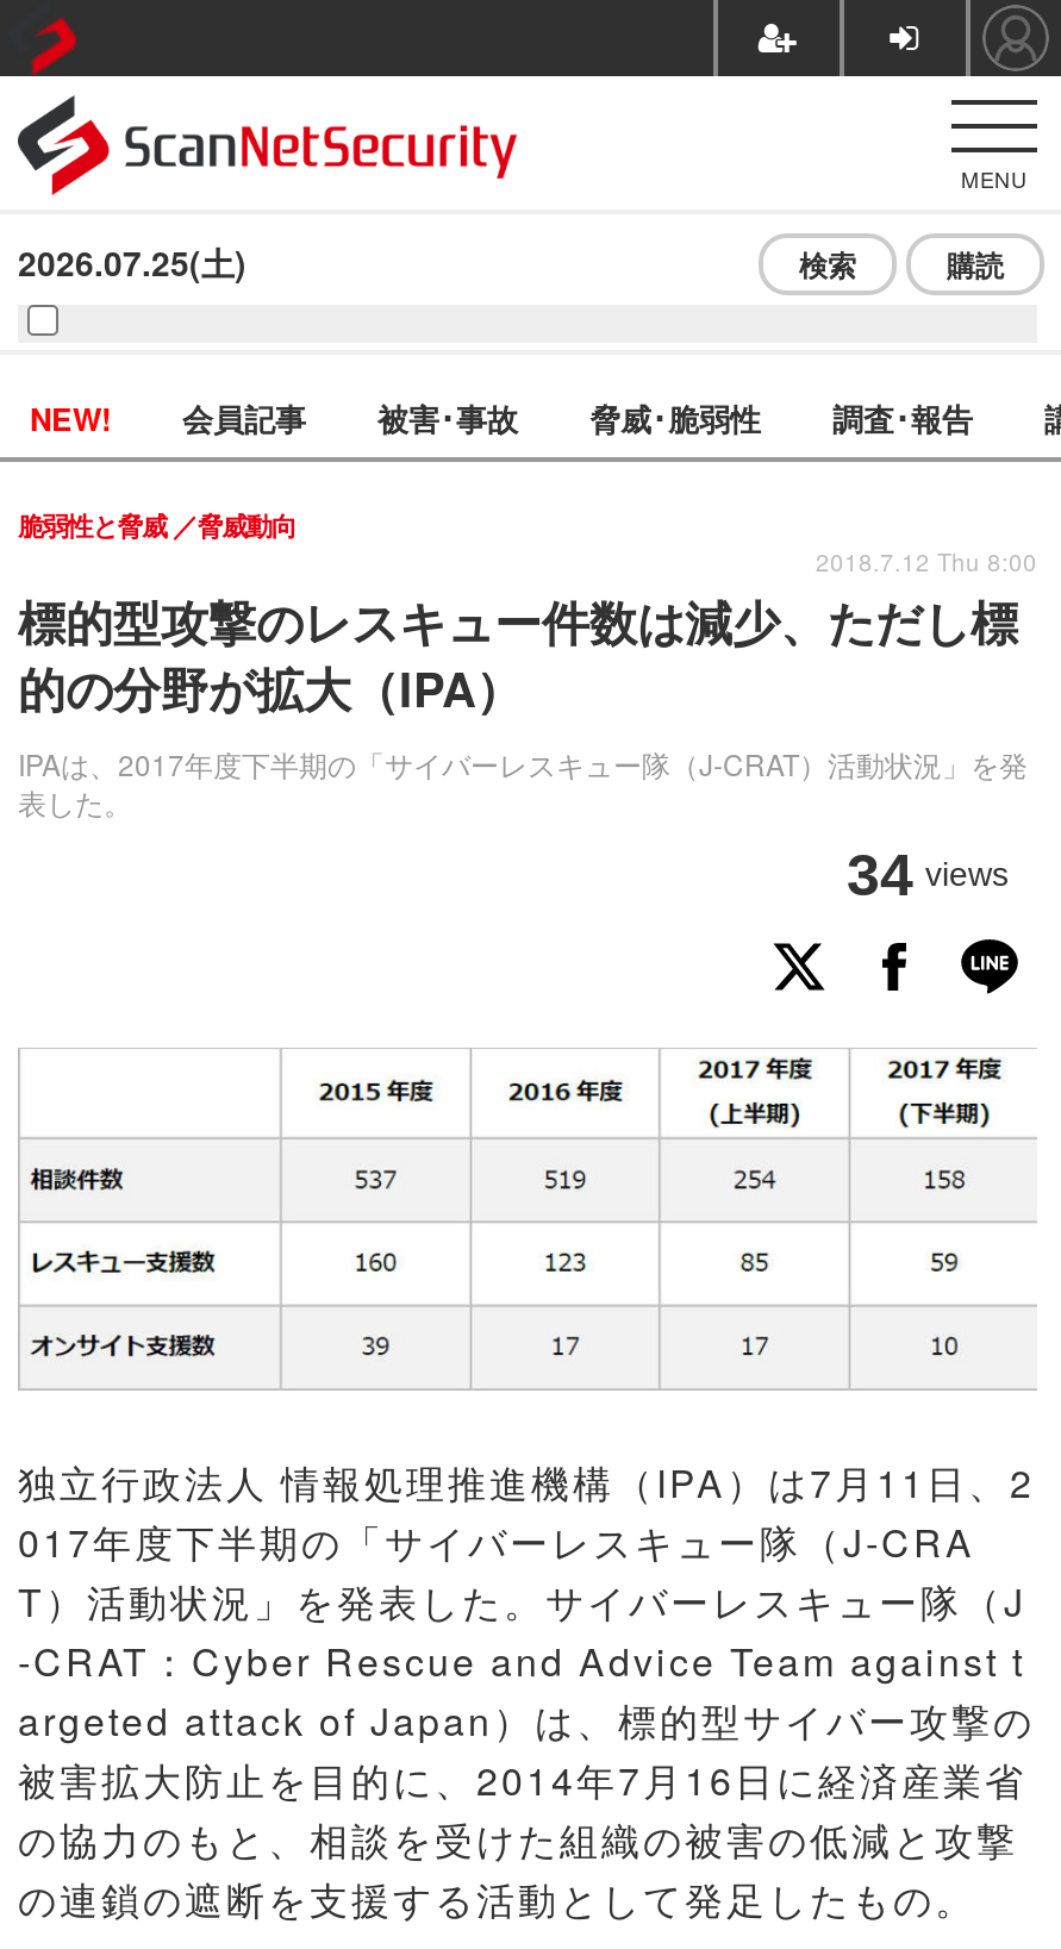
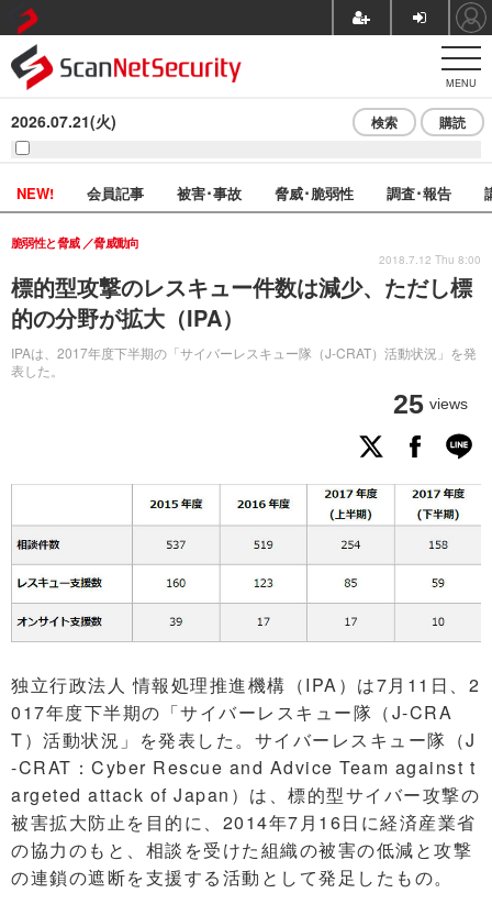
[18,238,246,286] 2026.07.25(土) -> [11,110,116,132] 2026.07.21(火)
[847,841,1009,907] 34 views -> [393,388,468,419] 25 views

